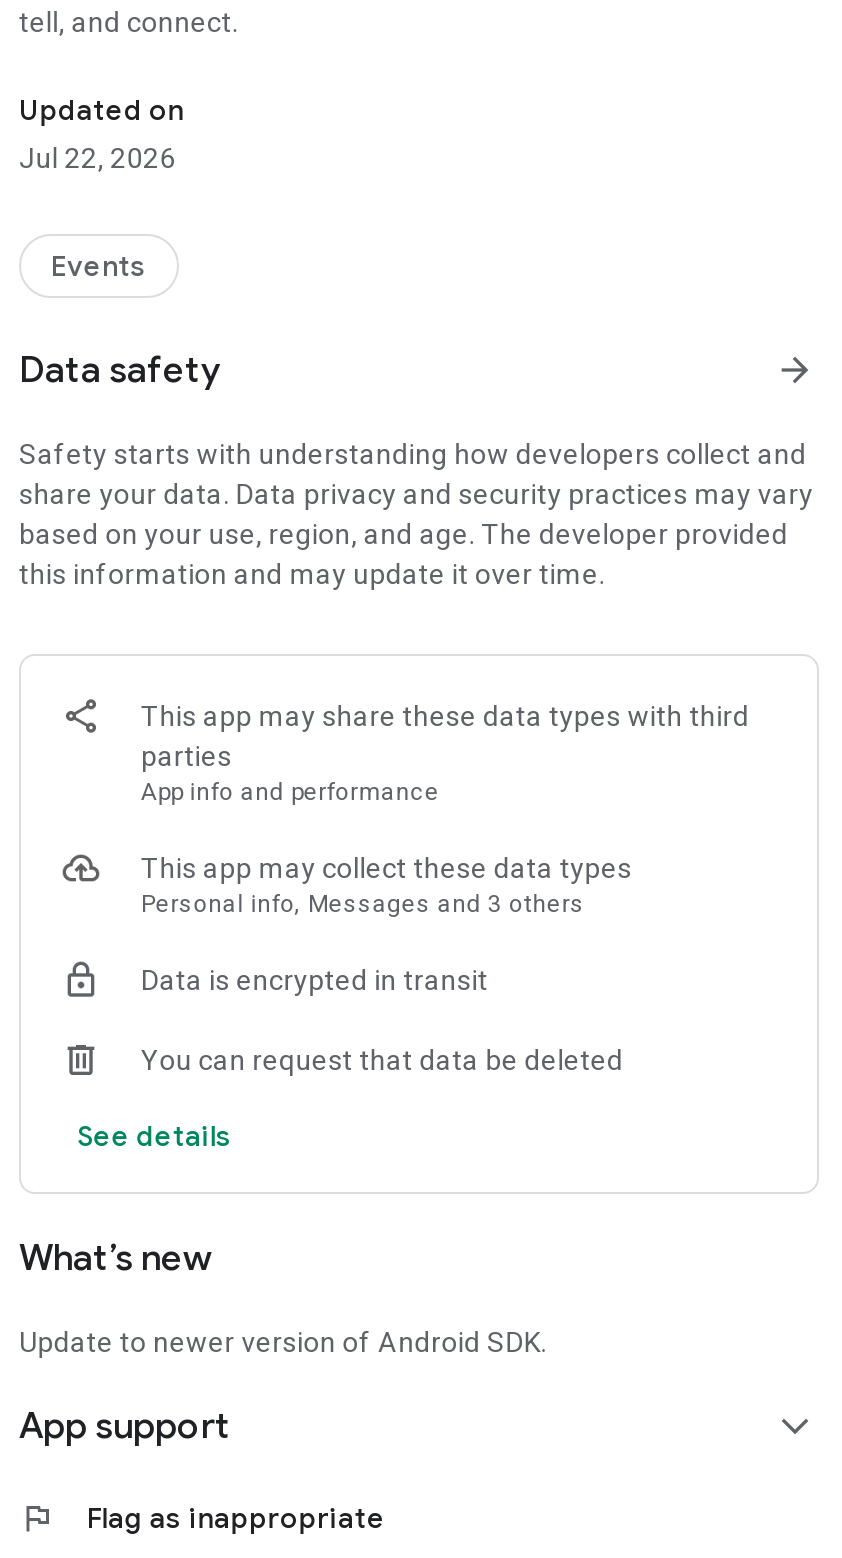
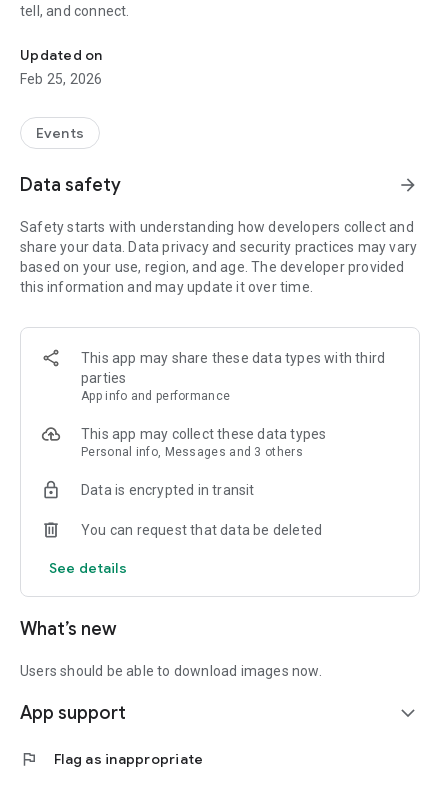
[19,142,176,174] Jul 22, 2026 -> [20,71,102,87] Feb 25, 2026
[19,1326,547,1358] Update to newer version of Android SDK. -> [20,663,322,679] Users should be able to download images now.

